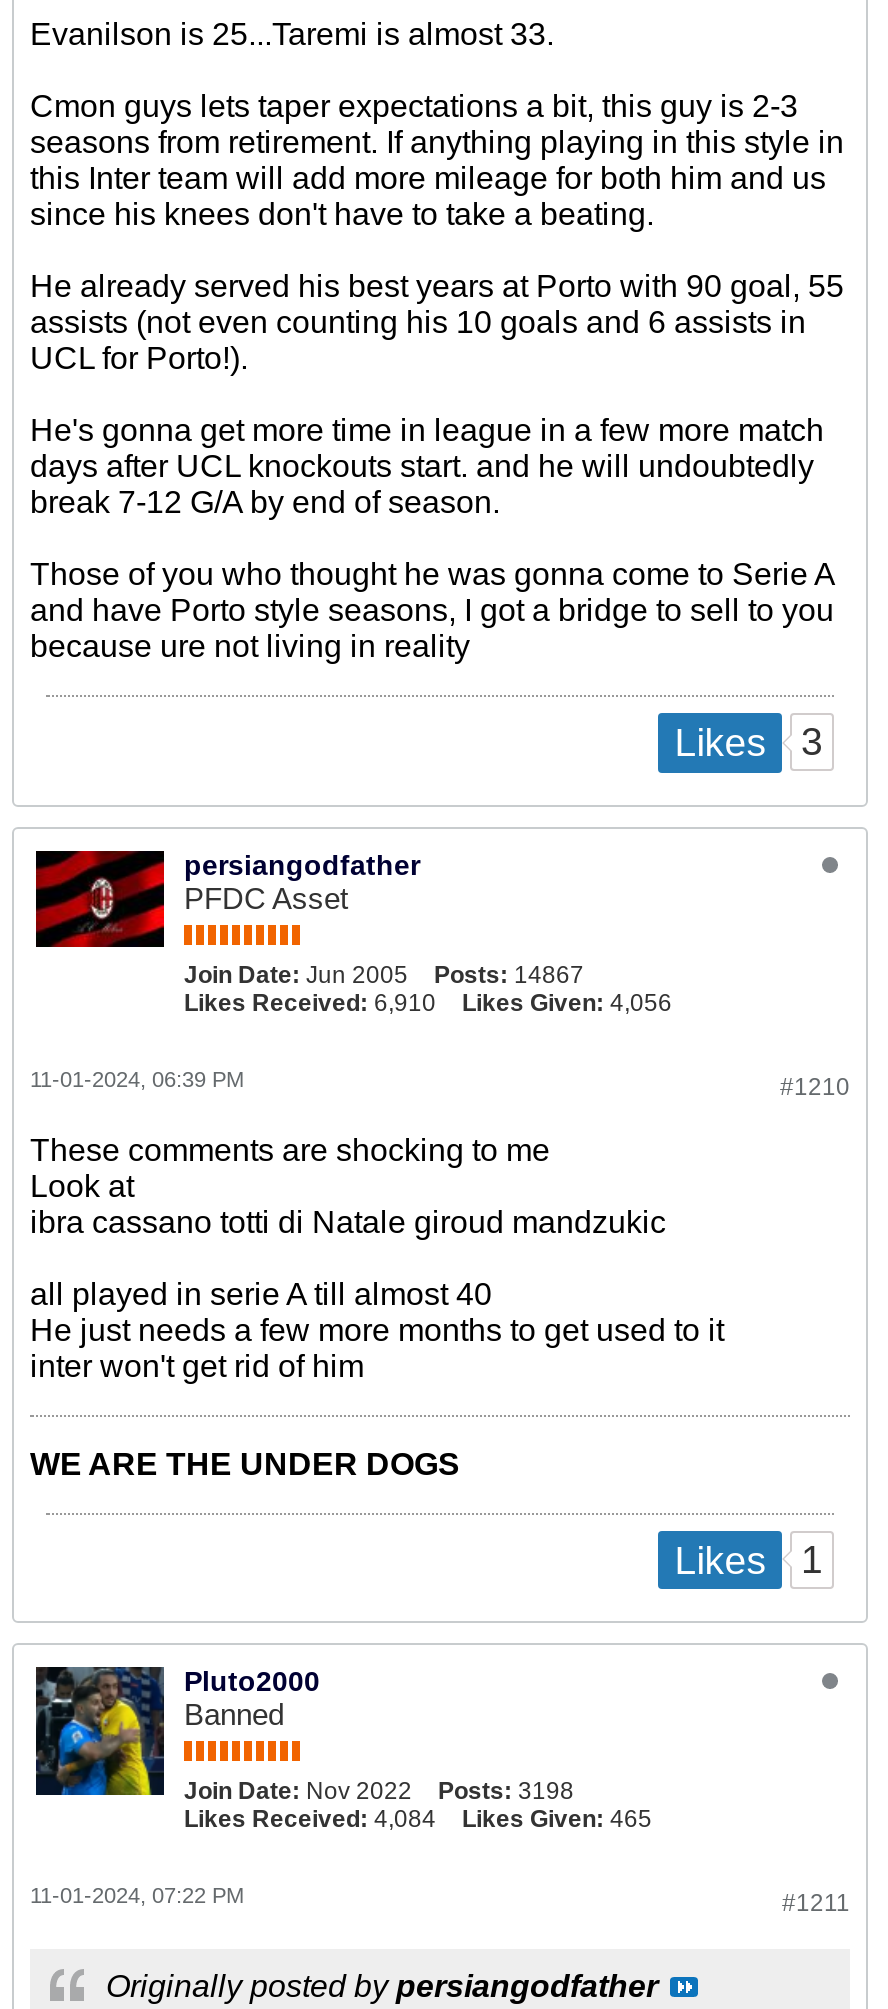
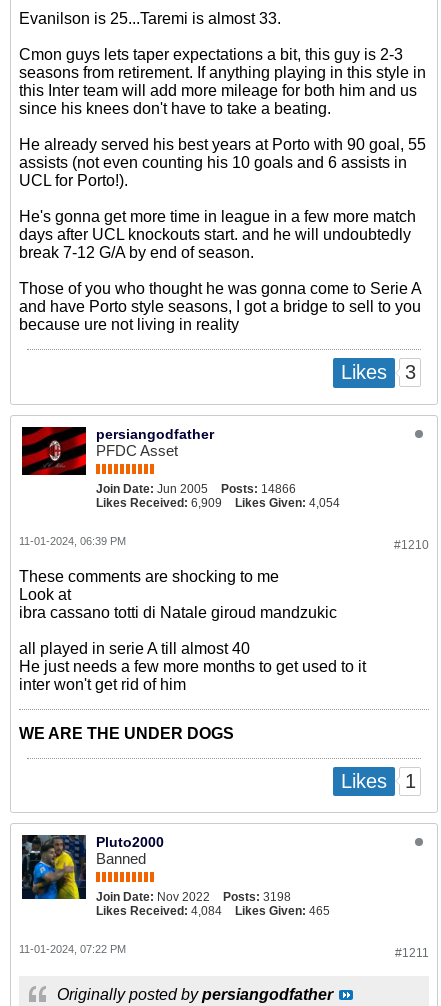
[184,960,584,988] Join Date: Jun 2005 Posts: 14867 -> [96,481,296,495] Join Date: Jun 2005 Posts: 14866
[184,988,436,1016] Likes Received: 6,910 -> [96,495,222,509] Likes Received: 6,909
[462,988,672,1016] Likes Given: 4,056 -> [235,495,340,509] Likes Given: 4,054

